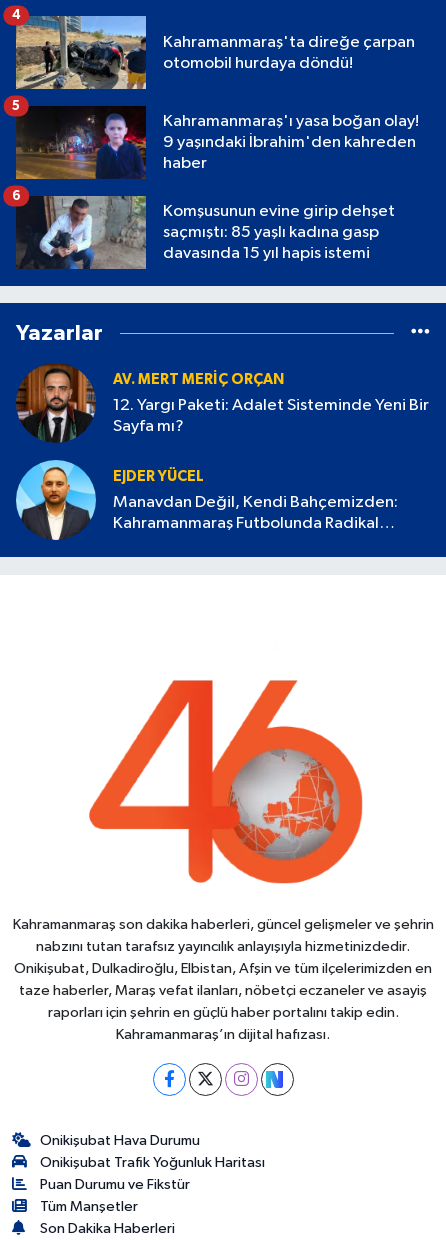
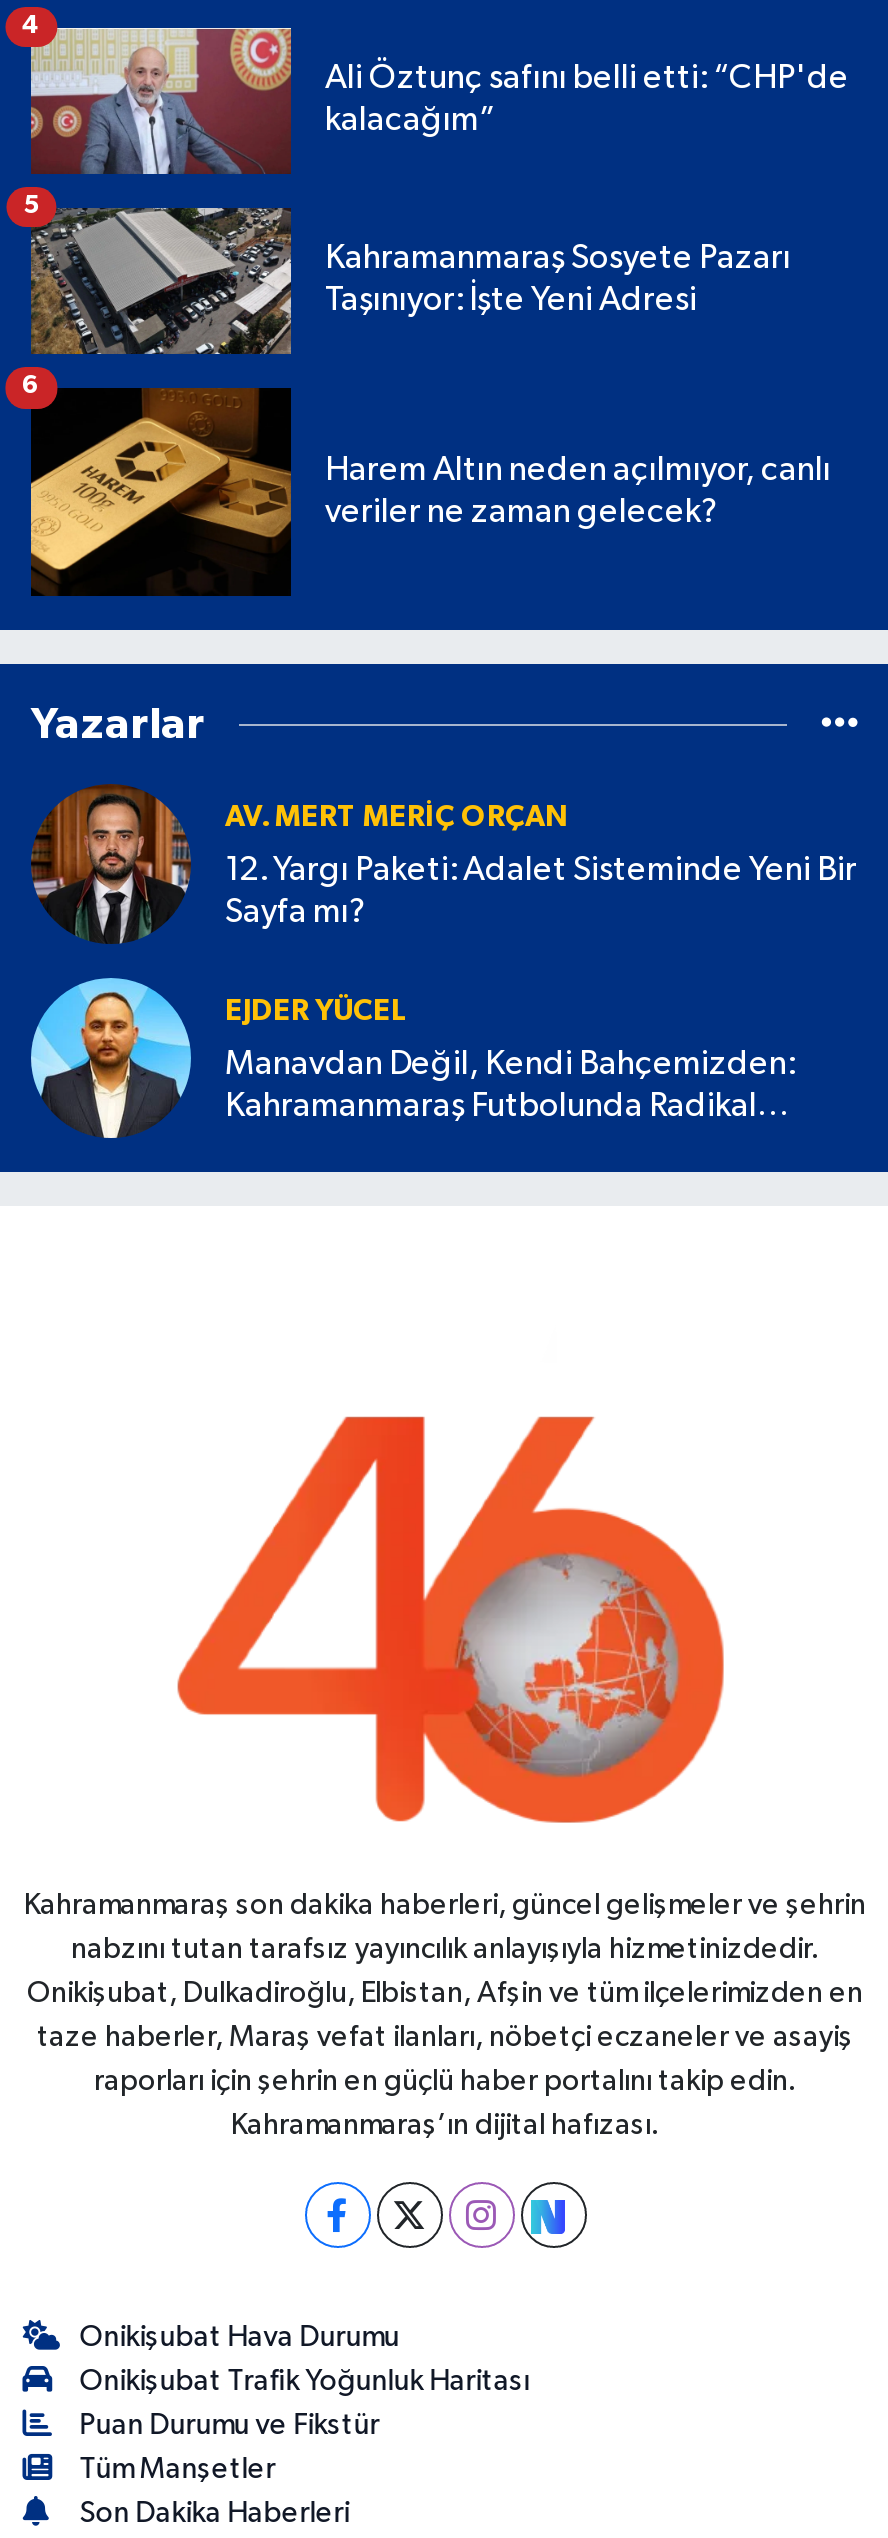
[15,16,415,90] [image] | Kahramanmaraş'ta direğe çarpan | otomobil hurdaya döndü! -> [29,26,849,176] [image] | Ali Öztunç safını belli etti: “CHP'de | kalacağım”
[16,105,419,180] [image] | Kahramanmaraş'ı yasa boğan olay! | 9 yaşındaki İbrahim'den kahreden | haber -> [31,206,791,356] [image] | Kahramanmaraş Sosyete Pazarı | Taşınıyor: İşte Yeni Adresi
[16,195,395,270] [image] | Komşusunun evine girip dehşet | saçmıştı: 85 yaşlı kadına gasp | davasında 15 yıl hapis istemi -> [29,386,831,598] [image] | Harem Altın neden açılmıyor, canlı | veriler ne zaman gelecek?

